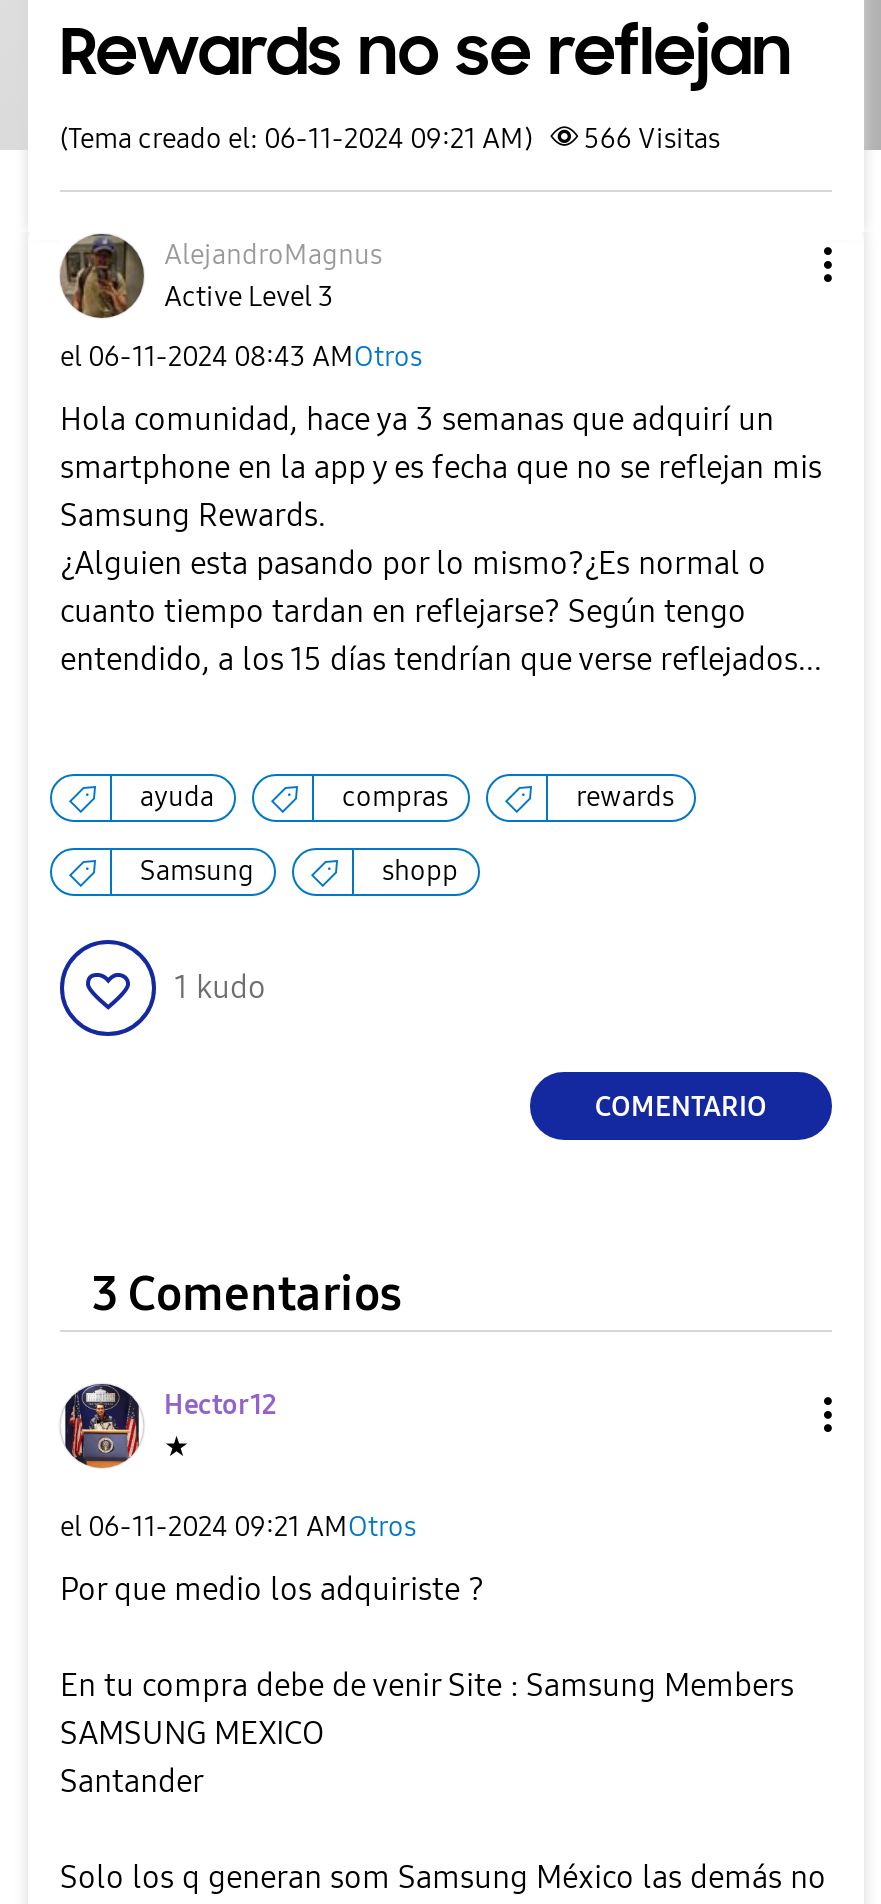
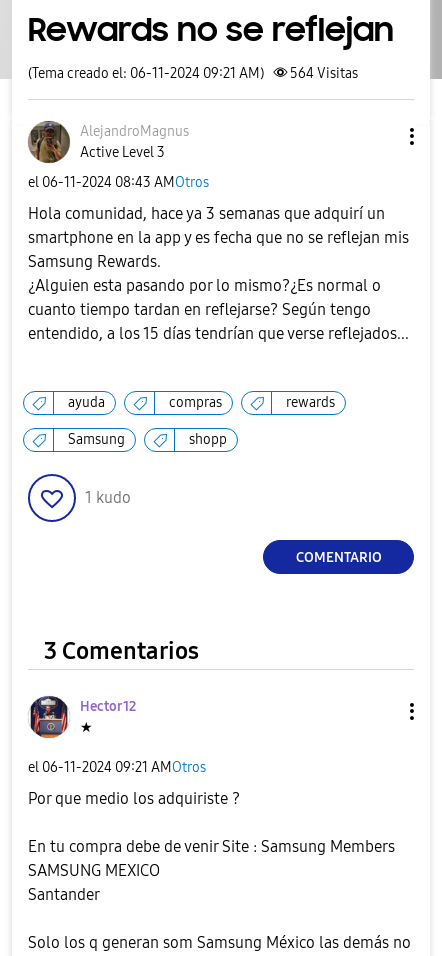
[60,122,720,156] (Tema creado el: 06-11-2024 09:21 AM) 566 Visitas -> [28,65,358,82] (Tema creado el: 06-11-2024 09:21 AM) 564 Visitas

